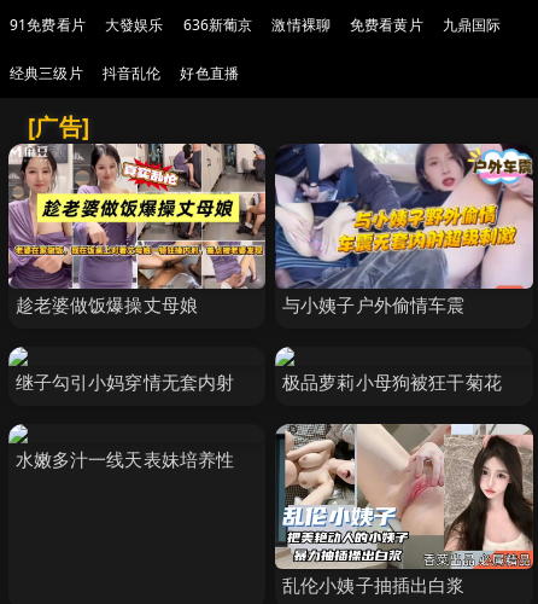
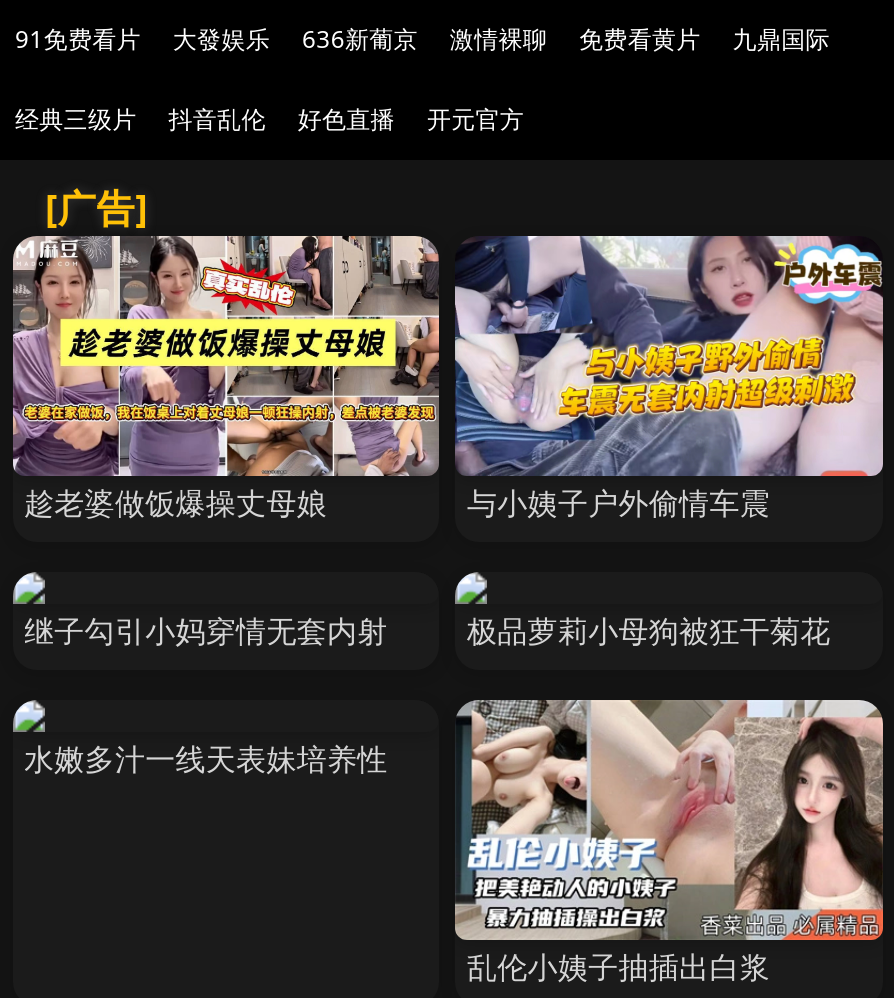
none -> [427,102,524,136] 开元官方

